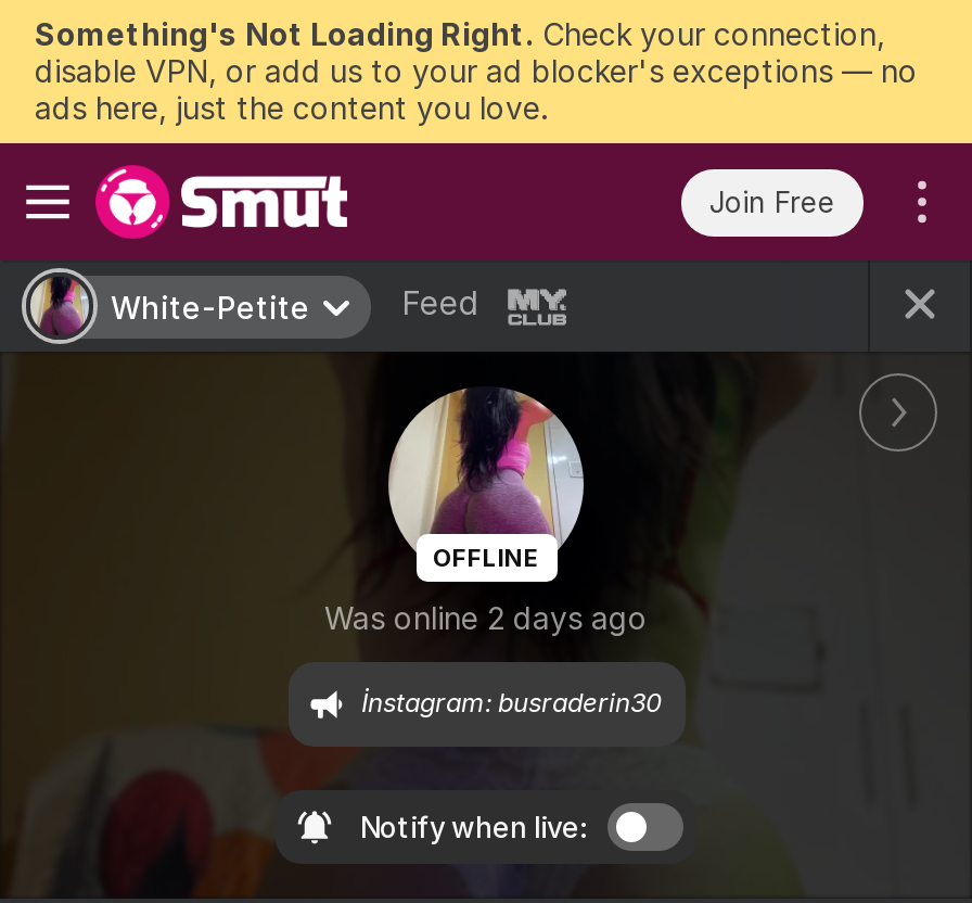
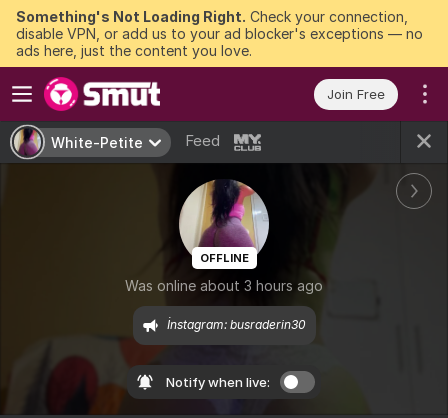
[324,600,648,637] Was online 2 days ago -> [125,277,323,294] Was online about 3 hours ago

